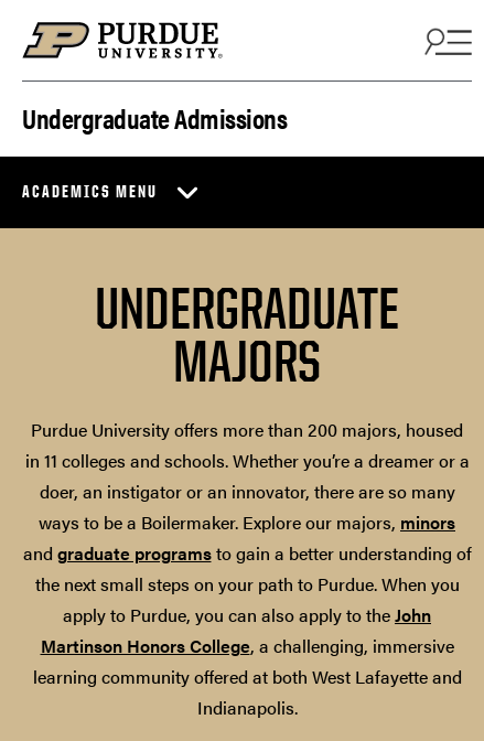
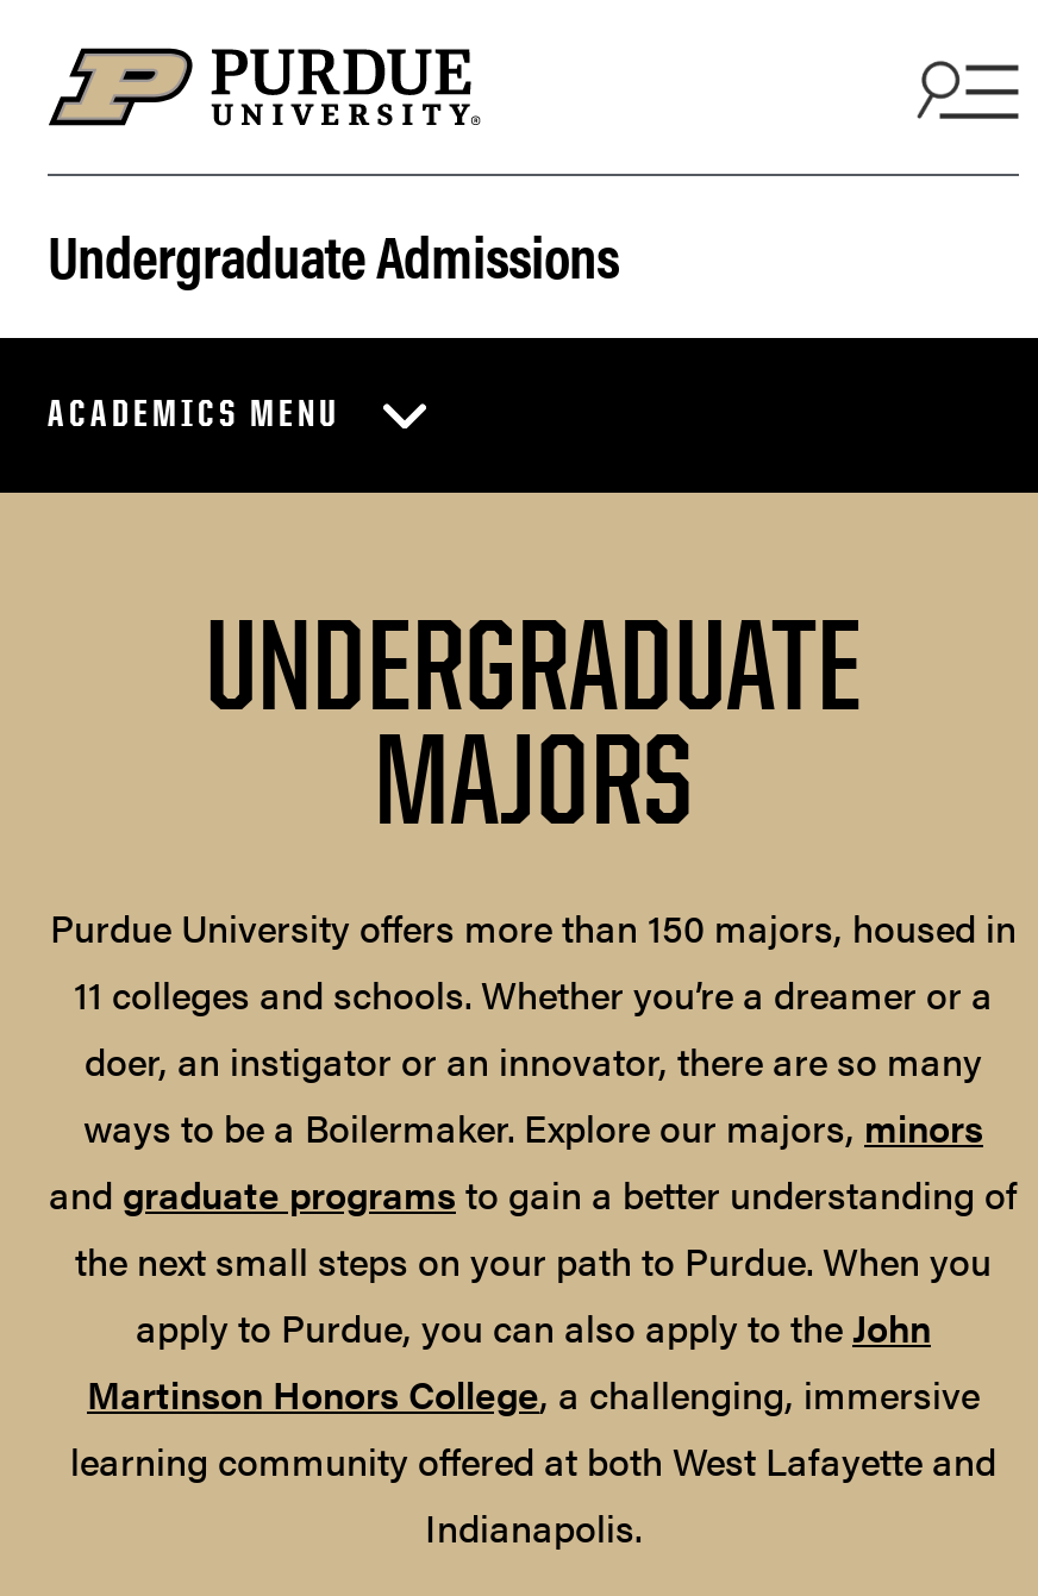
[25,417,469,473] Purdue University offers more than 200 majors, housed | in 11 colleges and schools. Whether you’re a dreamer or a -> [50,900,1017,1022] Purdue University offers more than 150 majors, housed in | 11 colleges and schools. Whether you’re a dreamer or a

